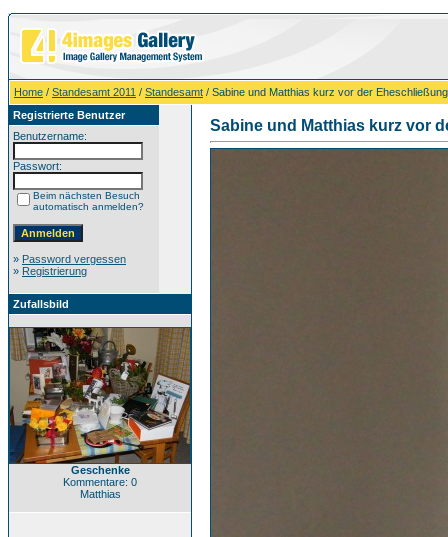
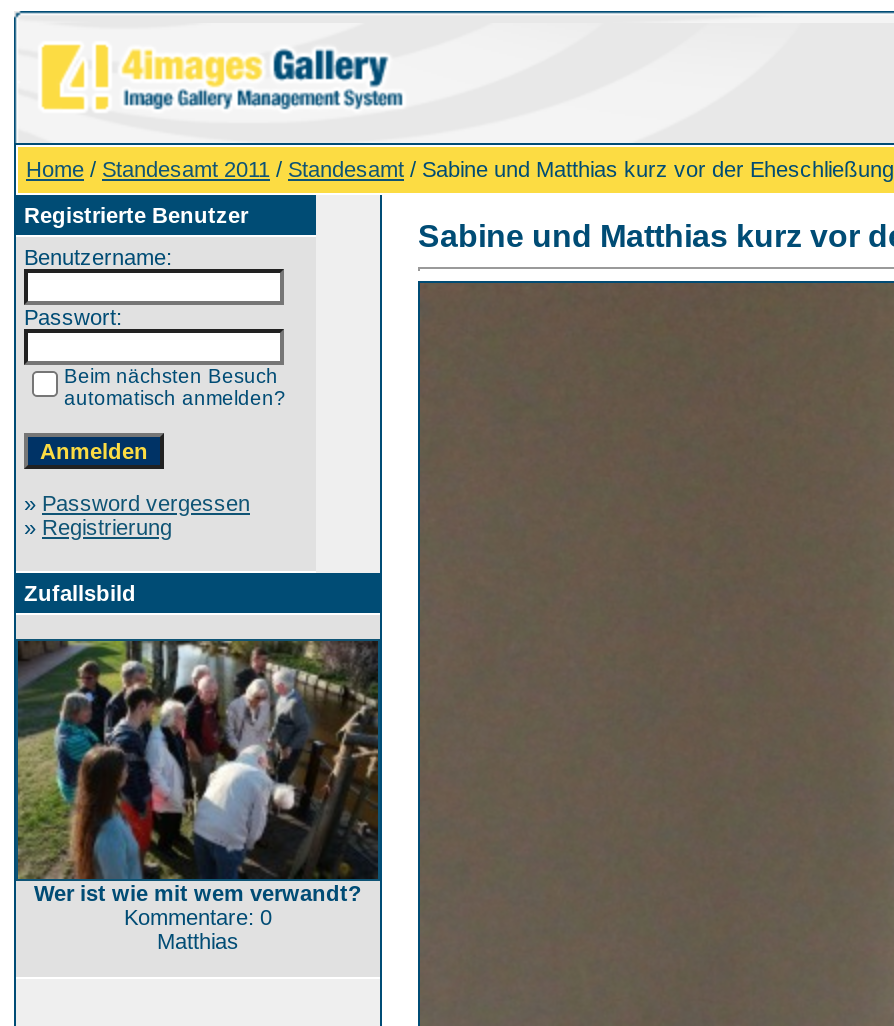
[9,327,190,476] [image] | Geschenke -> [16,639,380,905] [image] | Wer ist wie mit wem verwandt?

